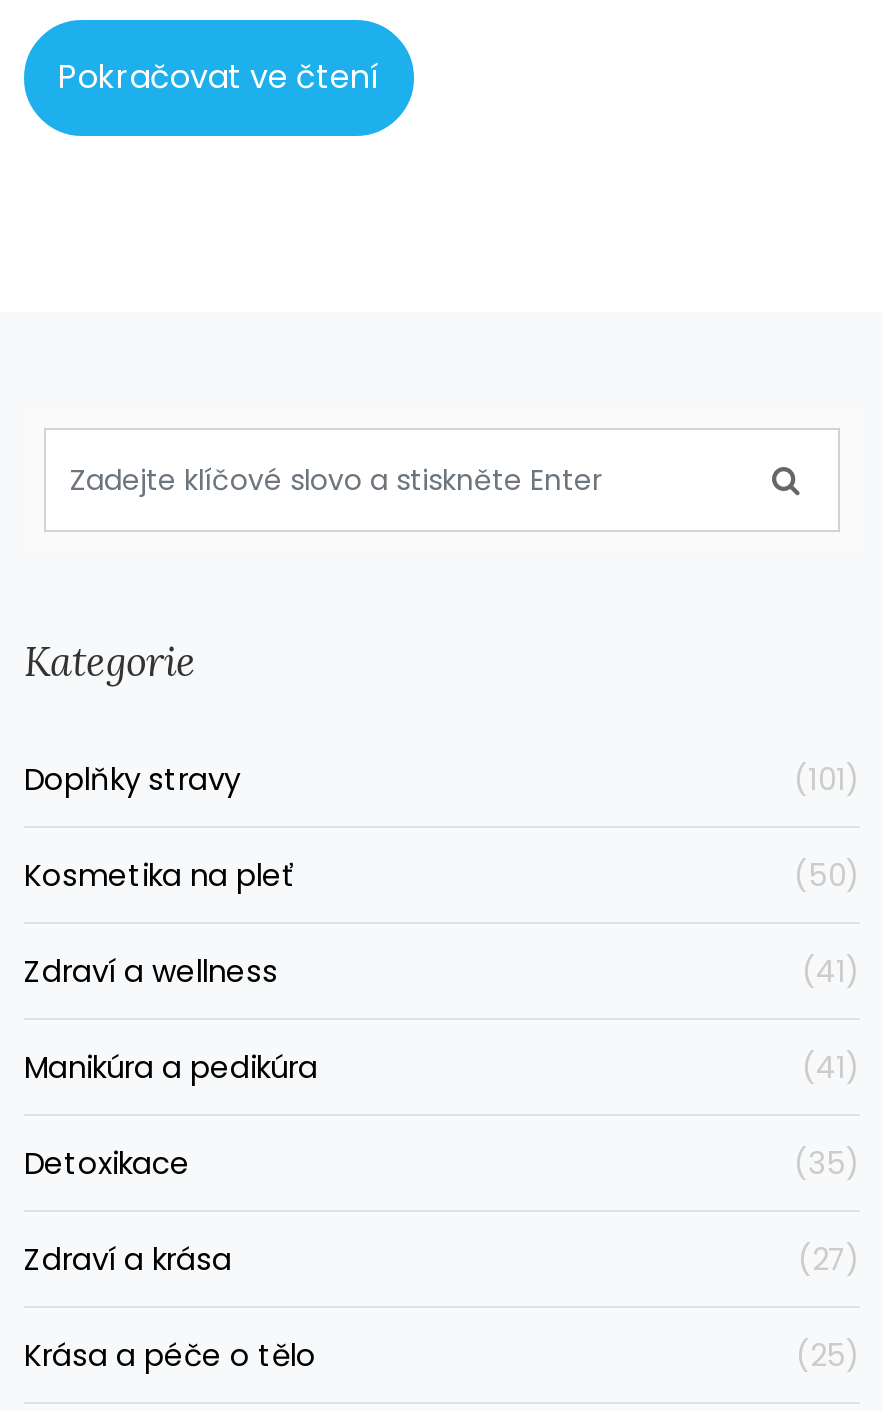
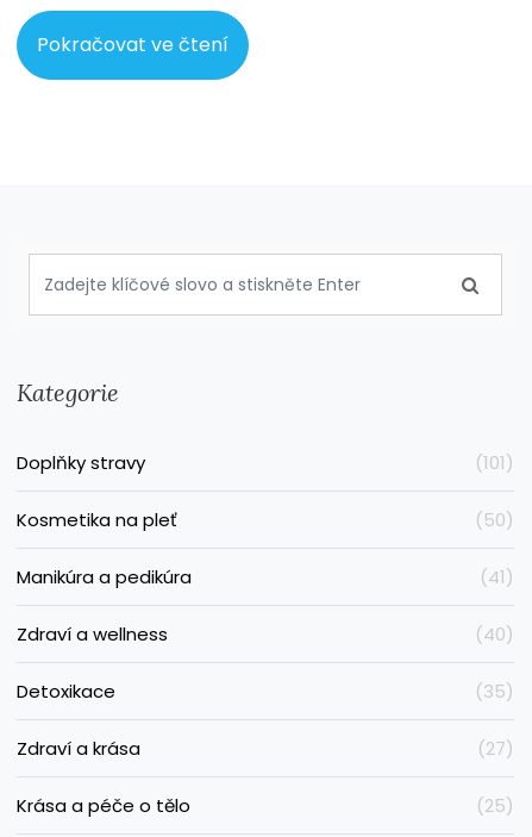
moved [24,950,278,992] -> [17,622,168,647]: Zdraví a wellness
[802,950,860,992] (41) -> none
moved [24,1046,860,1088] -> [17,564,514,589]: Manikúra a pedikúra | (41)
none -> [475,622,514,647] (40)

